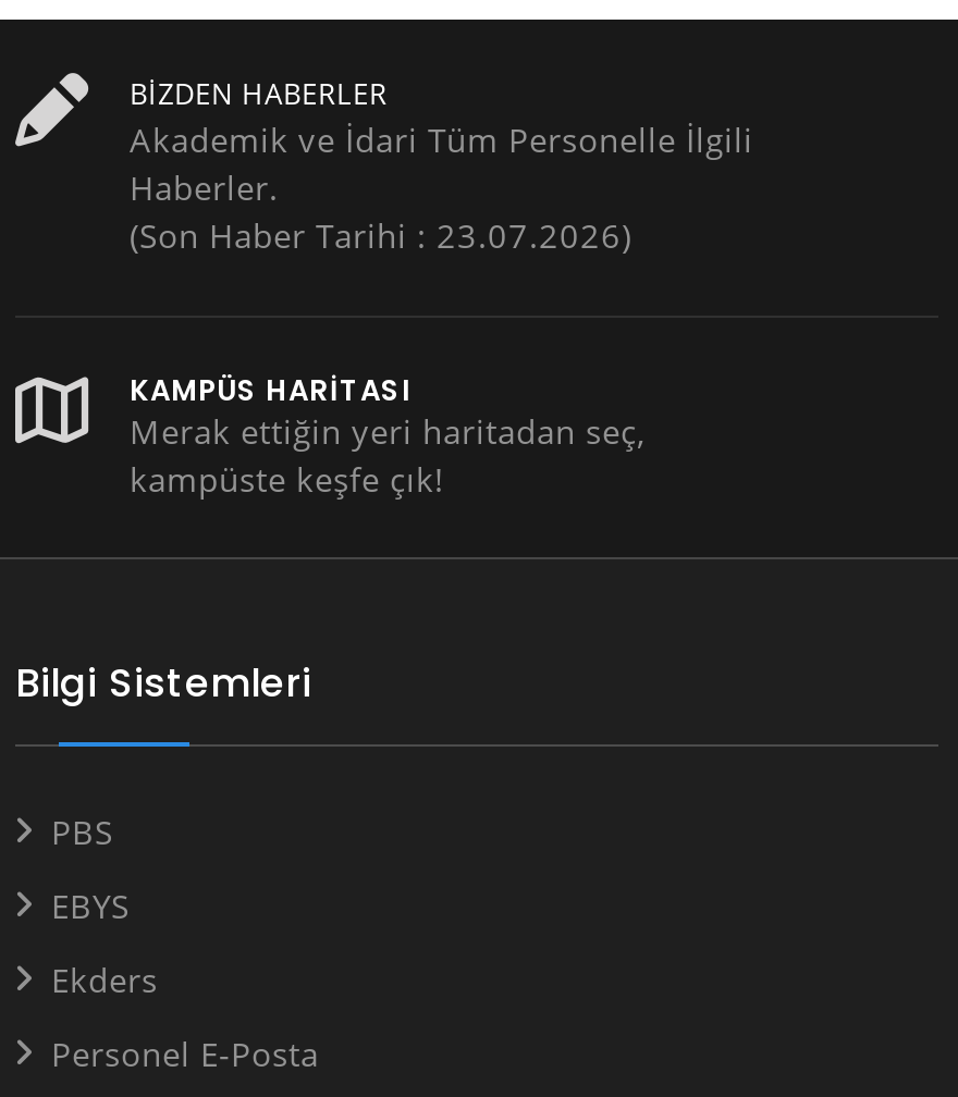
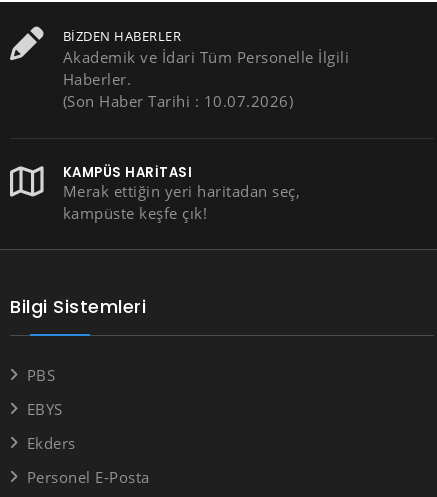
[130,214,631,258] (Son Haber Tarihi : 23.07.2026) -> [62,91,293,111] (Son Haber Tarihi : 10.07.2026)

